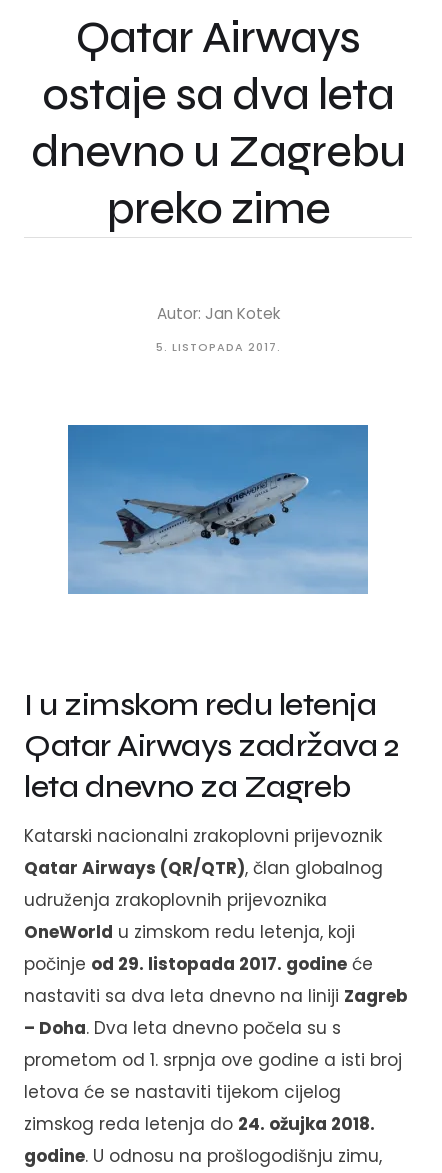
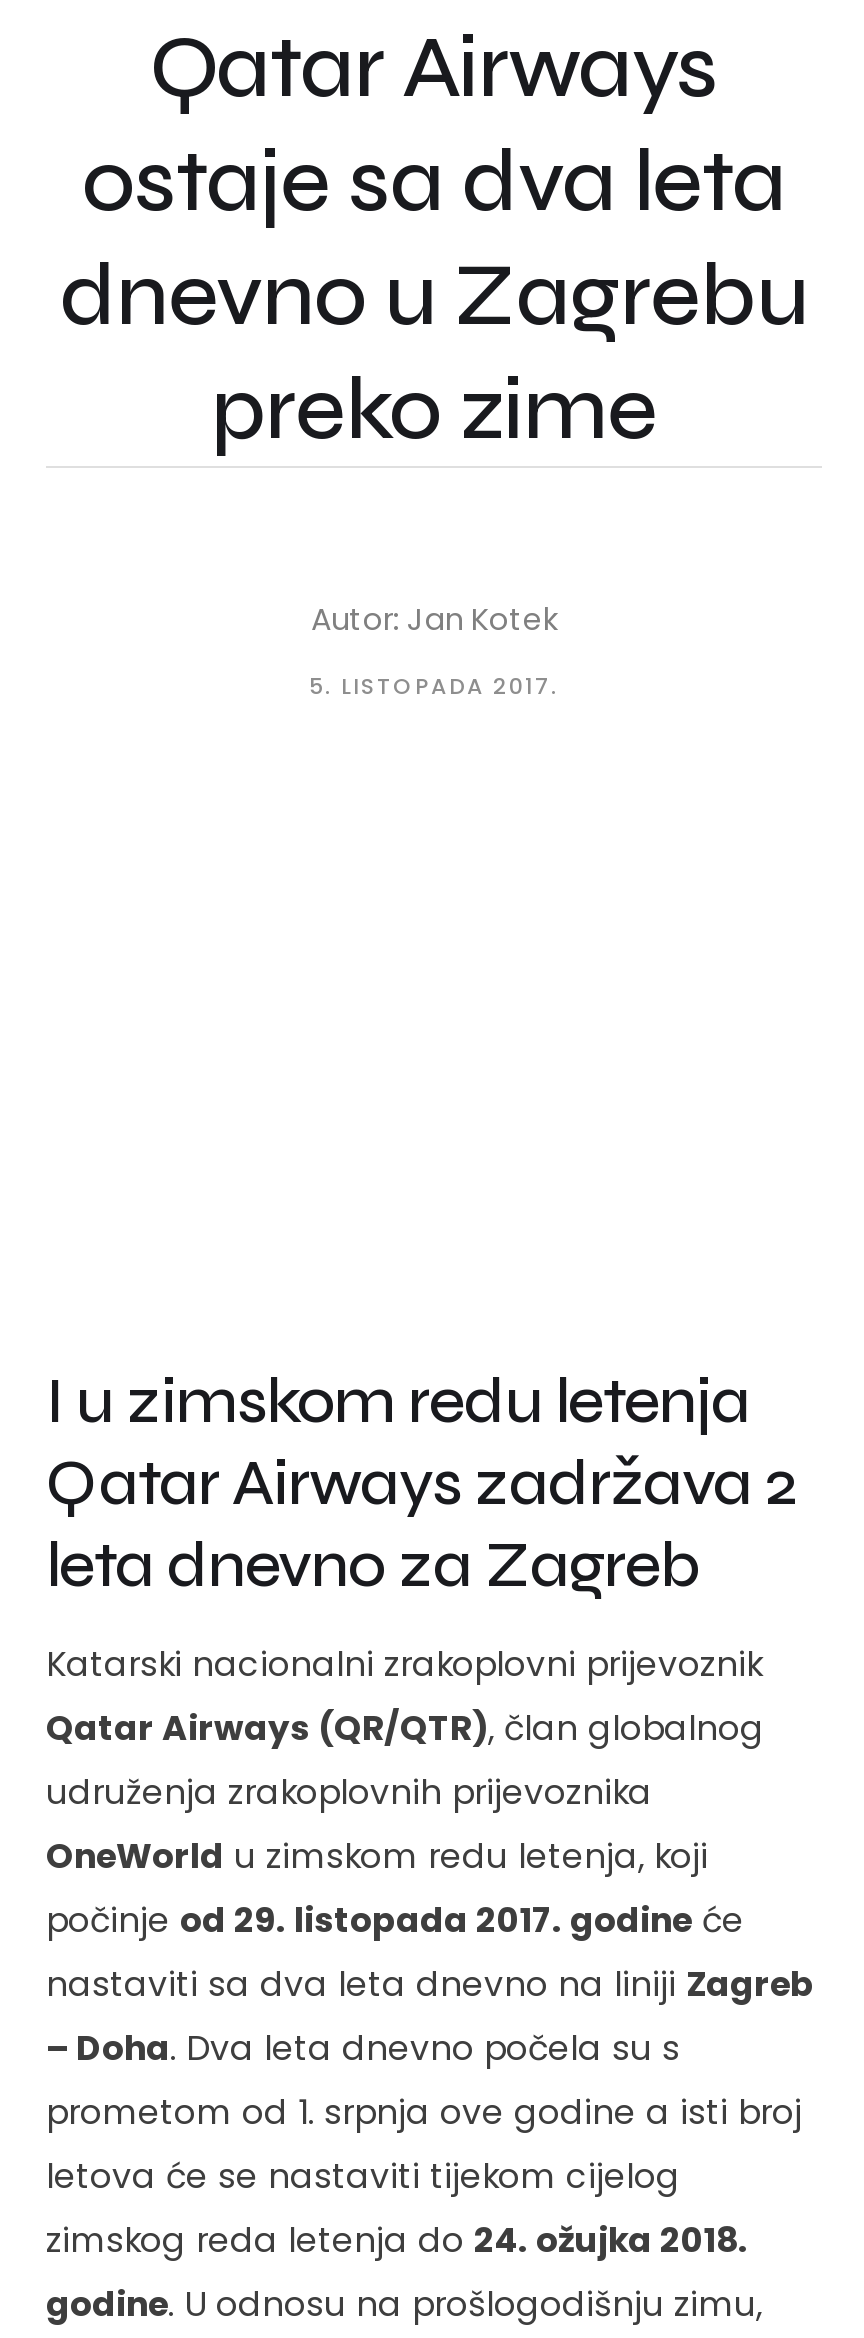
[67,424,369,595] [image] -> none

